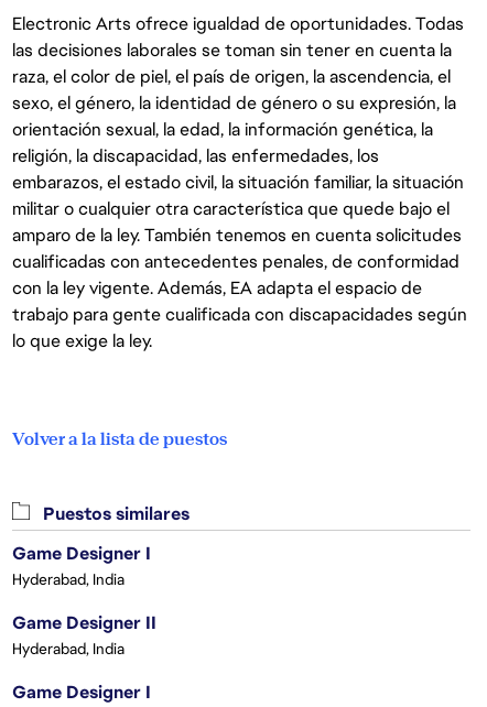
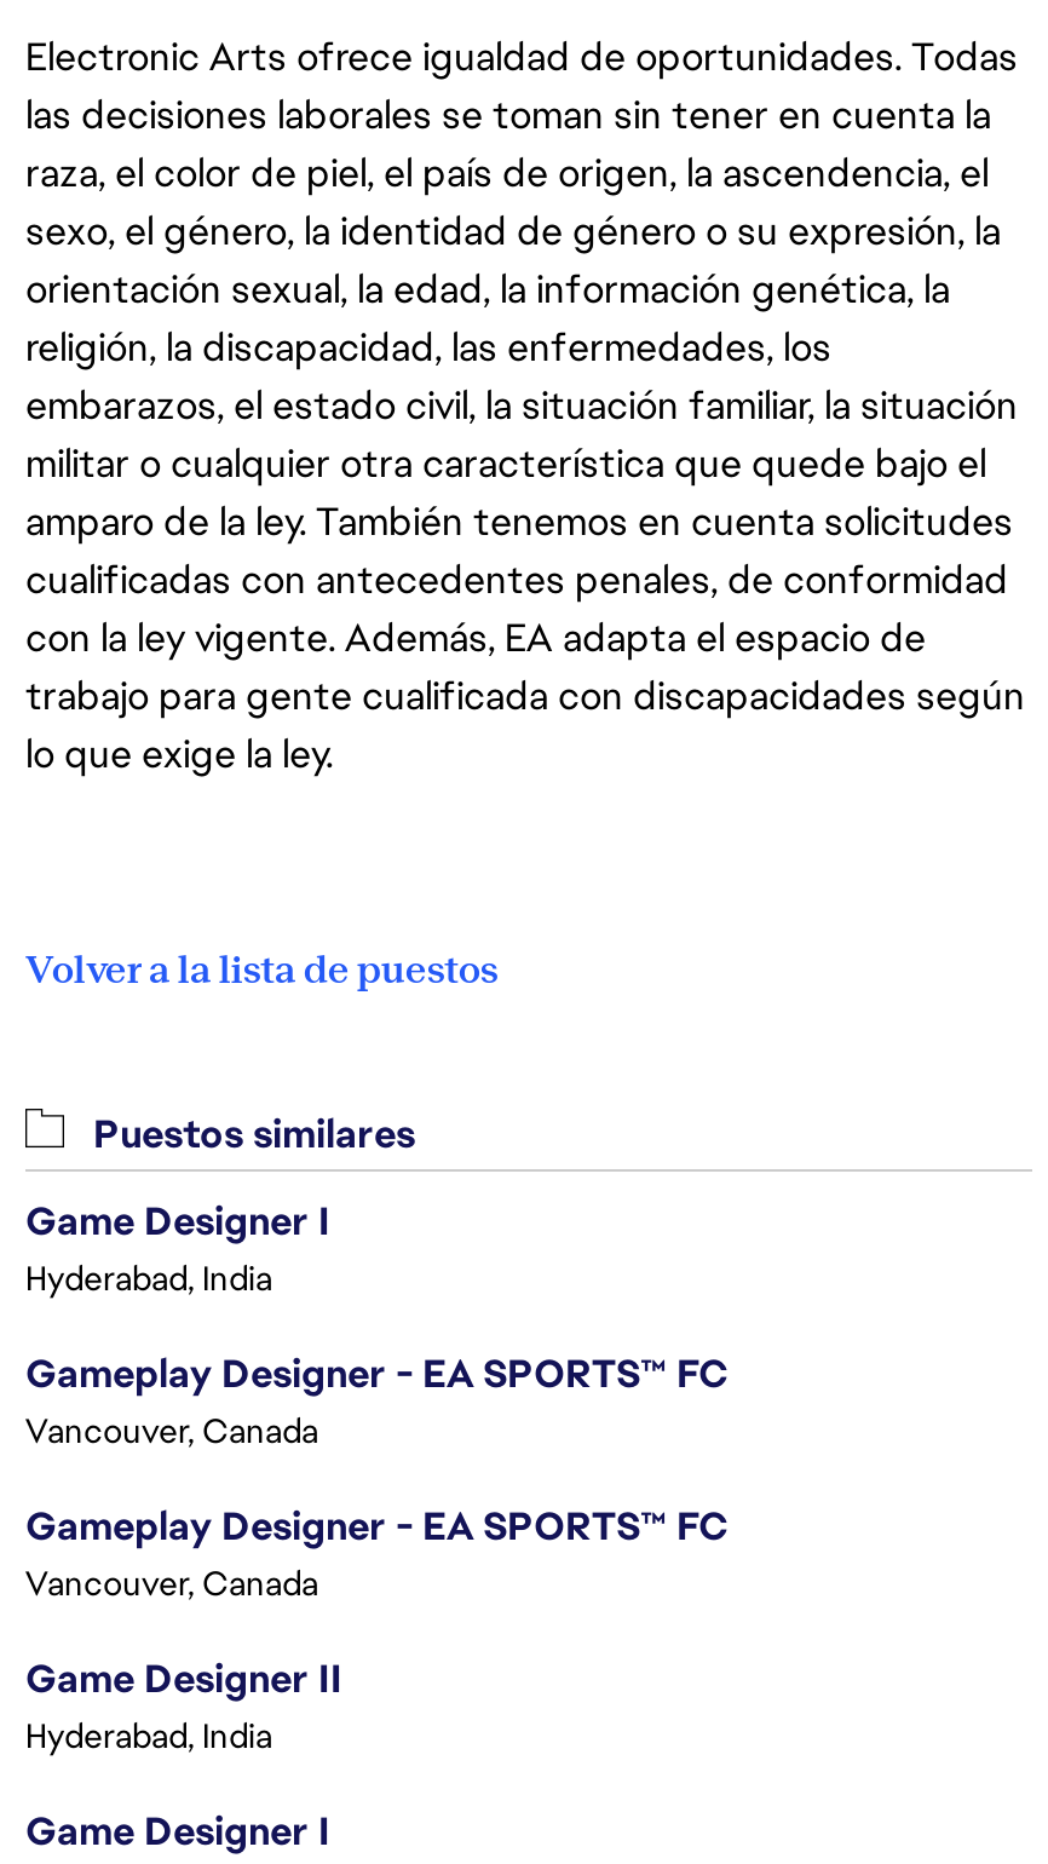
none -> [25,1348,727,1605] Gameplay Designer - EA SPORTS™ FC | Vancouver, Canada | Gameplay Designer - EA SPORTS™ FC | Vancouver, Canada

